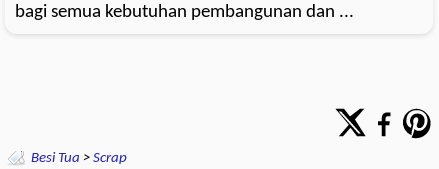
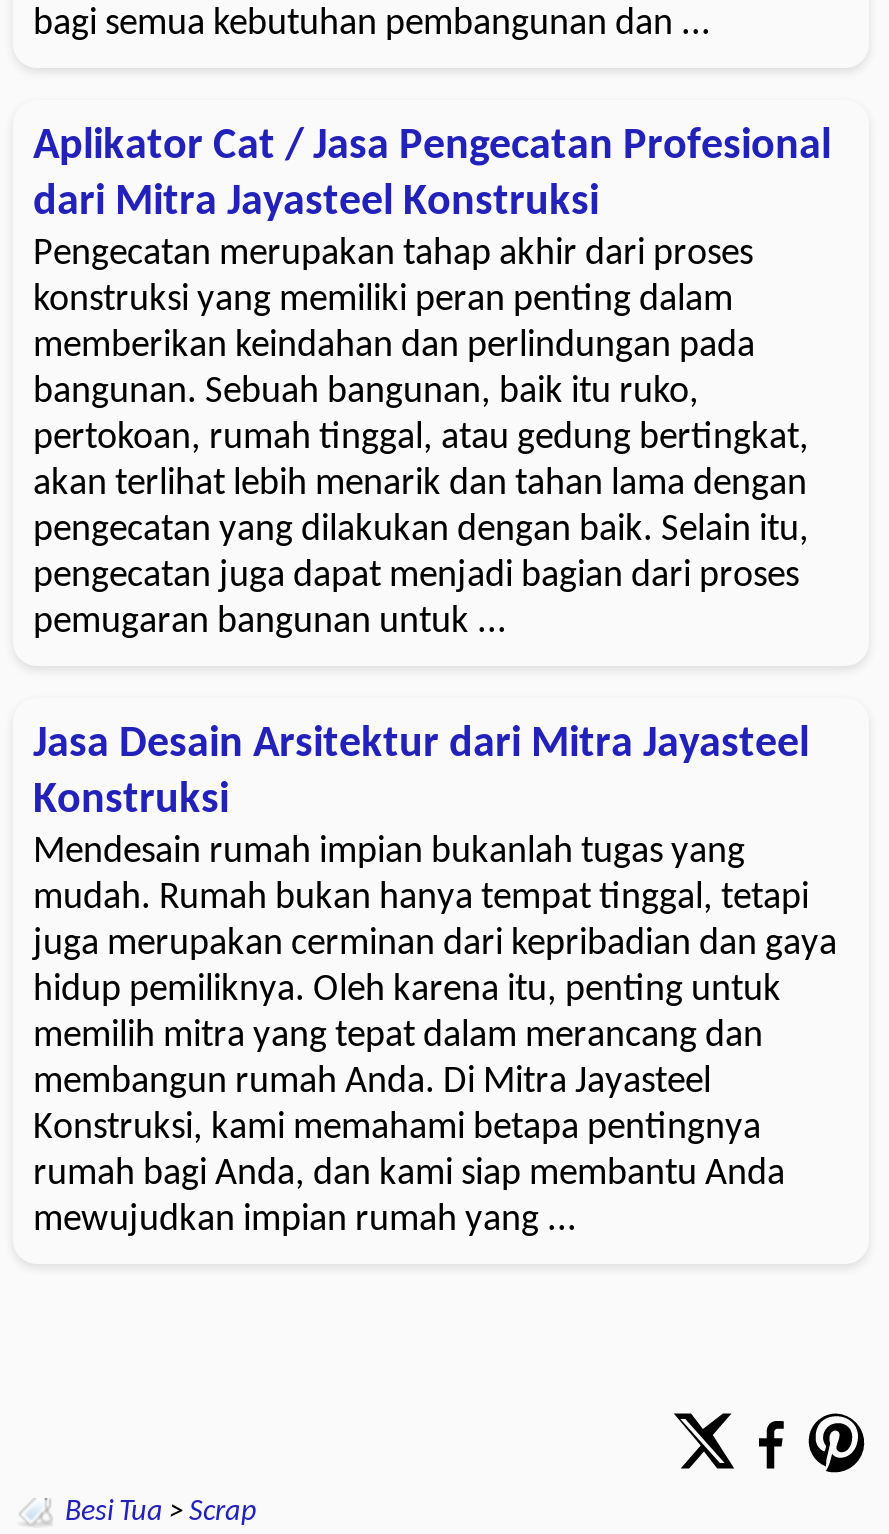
none -> [33,124,837,1240] Aplikator Cat / Jasa Pengecatan Profesional | dari Mitra Jayasteel Konstruksi | Pengecatan merupakan tahap akhir dari proses | konstruksi yang memiliki peran penting dalam | memberikan keindahan dan perlindungan pada | bangunan. Sebuah bangunan, baik itu ruko, | pertokoan, rumah tinggal, atau gedung bertingkat, | akan terlihat lebih menarik dan tahan lama dengan | pengecatan yang dilakukan dengan baik. Selain itu, | pengecatan juga dapat menjadi bagian dari proses | pemugaran bangunan untuk ... | Jasa Desain Arsitektur dari Mitra Jayasteel | Konstruksi | Mendesain rumah impian bukanlah tugas yang | mudah. Rumah bukan hanya tempat tinggal, tetapi | juga merupakan cerminan dari kepribadian dan gaya | hidup pemiliknya. Oleh karena itu, penting untuk | memilih mitra yang tepat dalam merancang dan | membangun rumah Anda. Di Mitra Jayasteel | Konstruksi, kami memahami betapa pentingnya | rumah bagi Anda, dan kami siap membantu Anda | mewujudkan impian rumah yang ...

